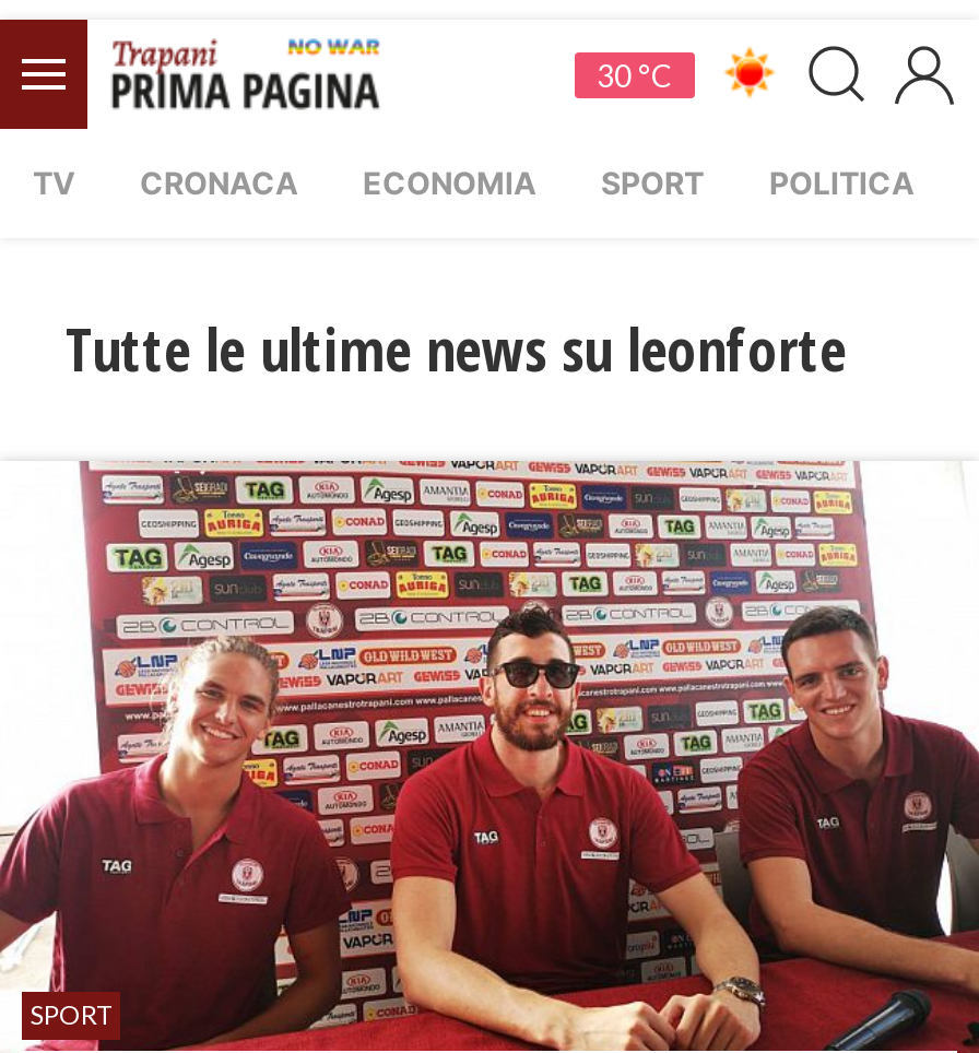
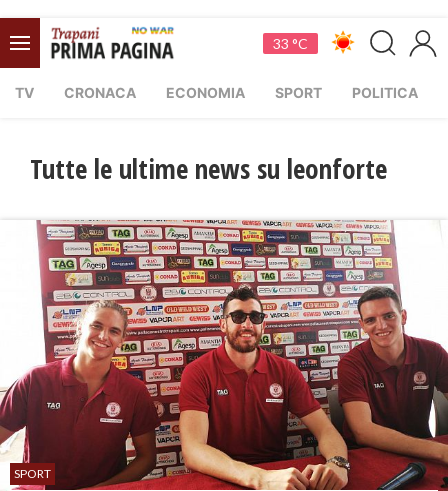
[597,56,673,93] 30 °C -> [273,34,308,51] 33 °C

